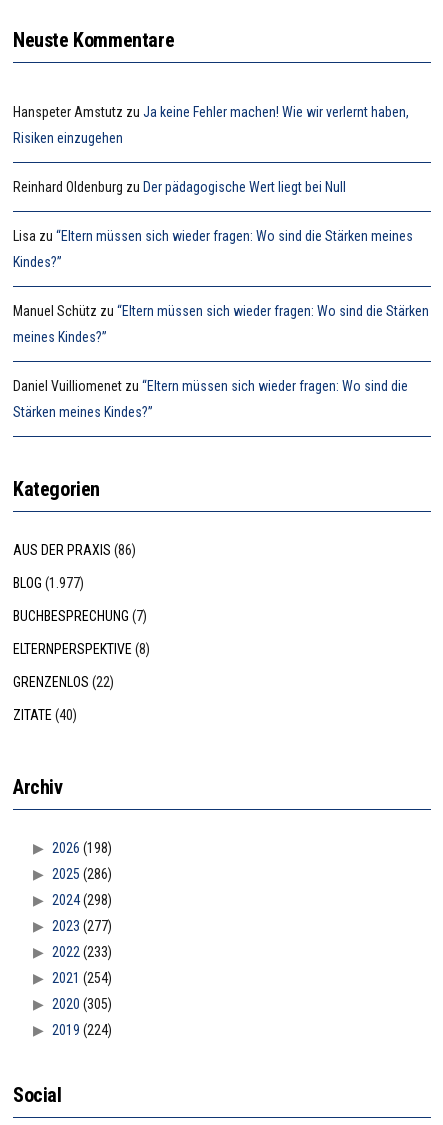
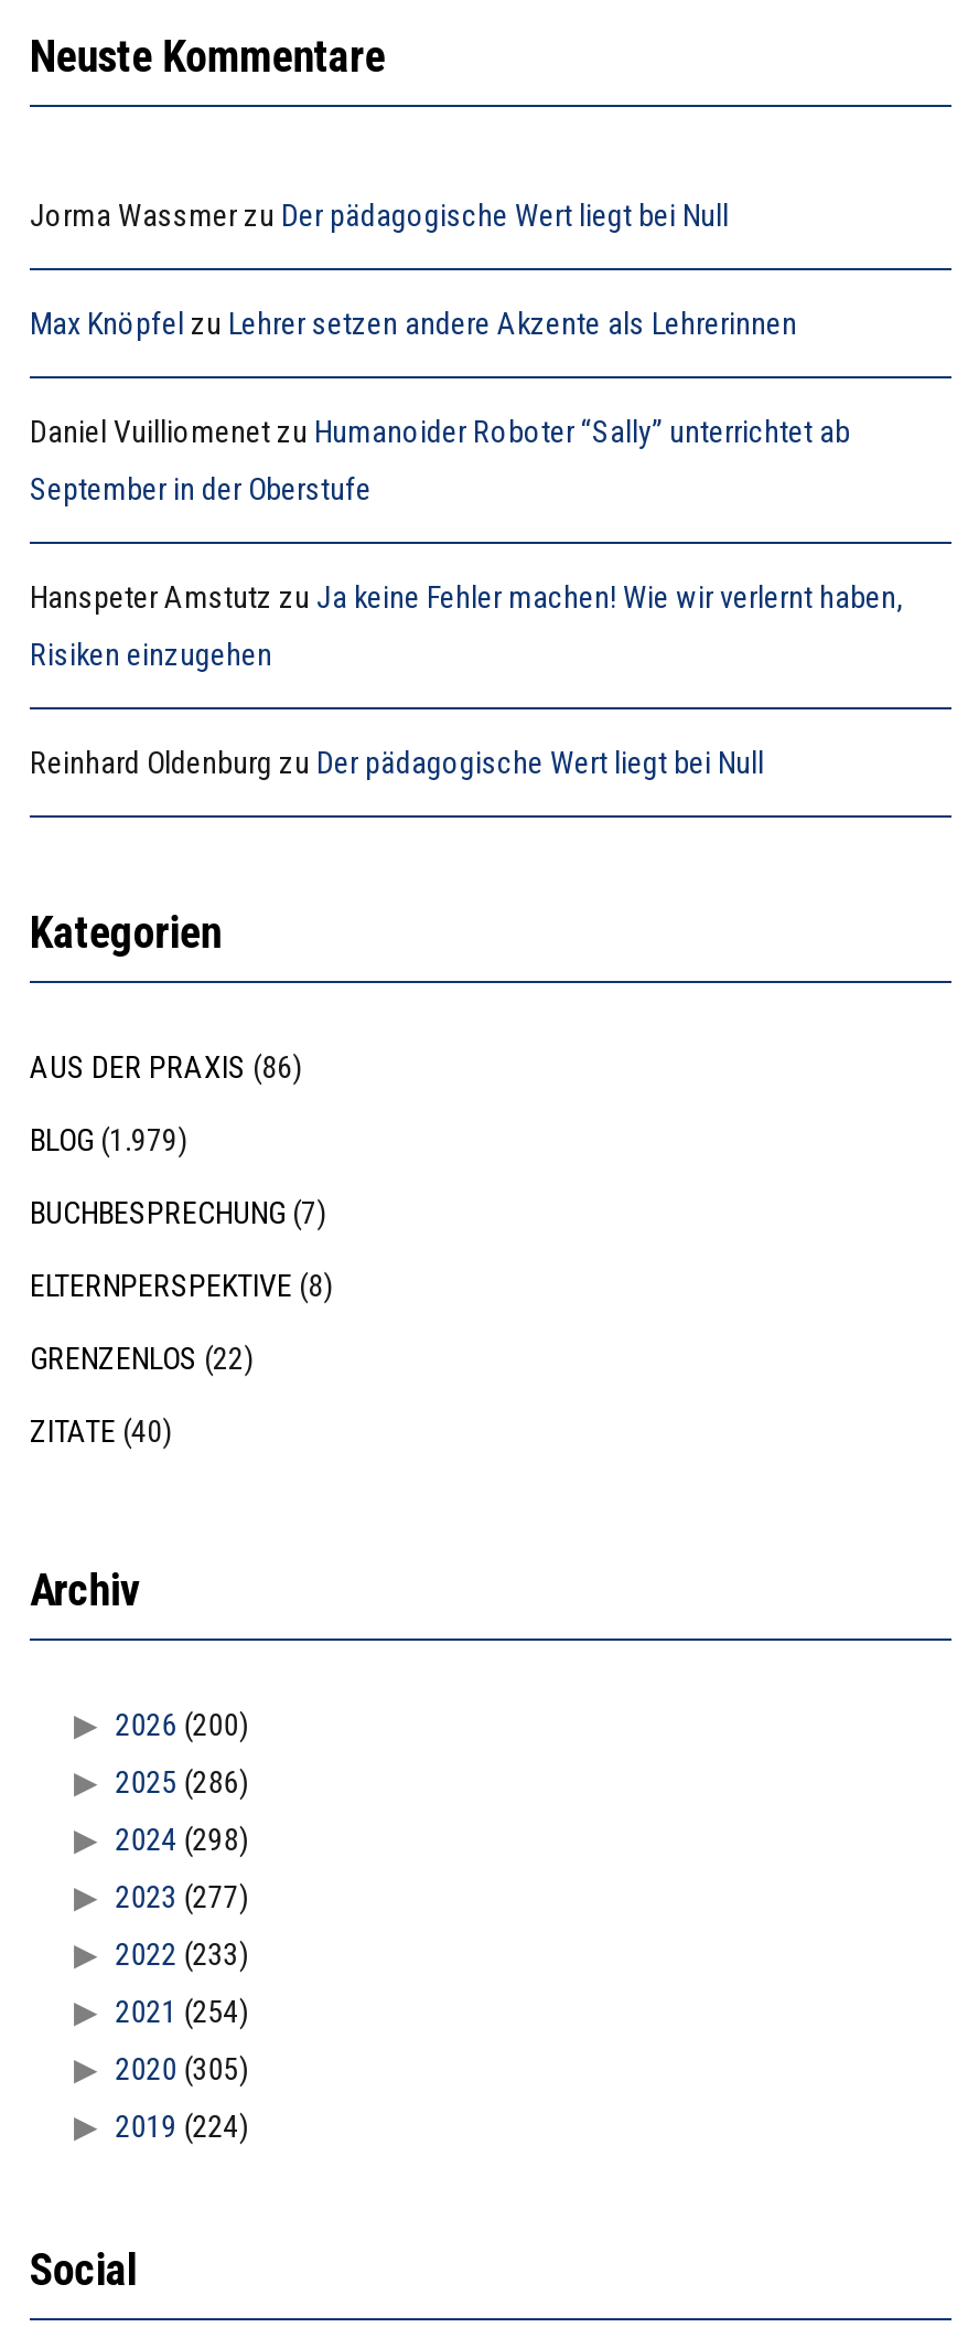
none -> [30,197,850,506] Jorma Wassmer zu Der pädagogische Wert liegt bei Null | Max Knöpfel zu Lehrer setzen andere Akzente als Lehrerinnen | Daniel Vuilliomenet zu Humanoider Roboter “Sally” unterrichtet ab | September in der Oberstufe
moved [13,104,409,195] -> [30,579,903,780]: Hanspeter Amstutz zu Ja keine Fehler machen! Wie wir verlernt haben, | Risiken einzugehen | Reinhard Oldenburg zu Der pädagogische Wert liegt bei Null
[13,228,429,420] Lisa zu “Eltern müssen sich wieder fragen: Wo sind die Stärken meines | Kindes?” | Manuel Schütz zu “Eltern müssen sich wieder fragen: Wo sind die Stärken | meines Kindes?” | Daniel Vuilliomenet zu “Eltern müssen sich wieder fragen: Wo sind die | Stärken meines Kindes?” -> none
[13,575,84,591] BLOG (1.977) -> [30,1122,186,1157] BLOG (1.979)
[52,840,112,856] 2026 (198) -> [115,1706,247,1742] 2026 (200)

